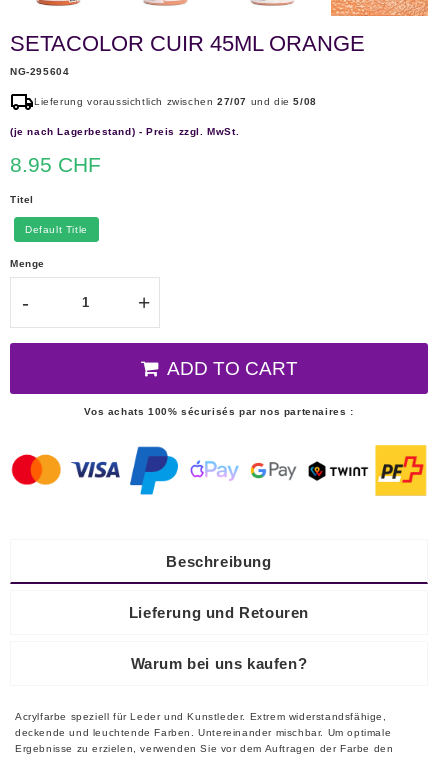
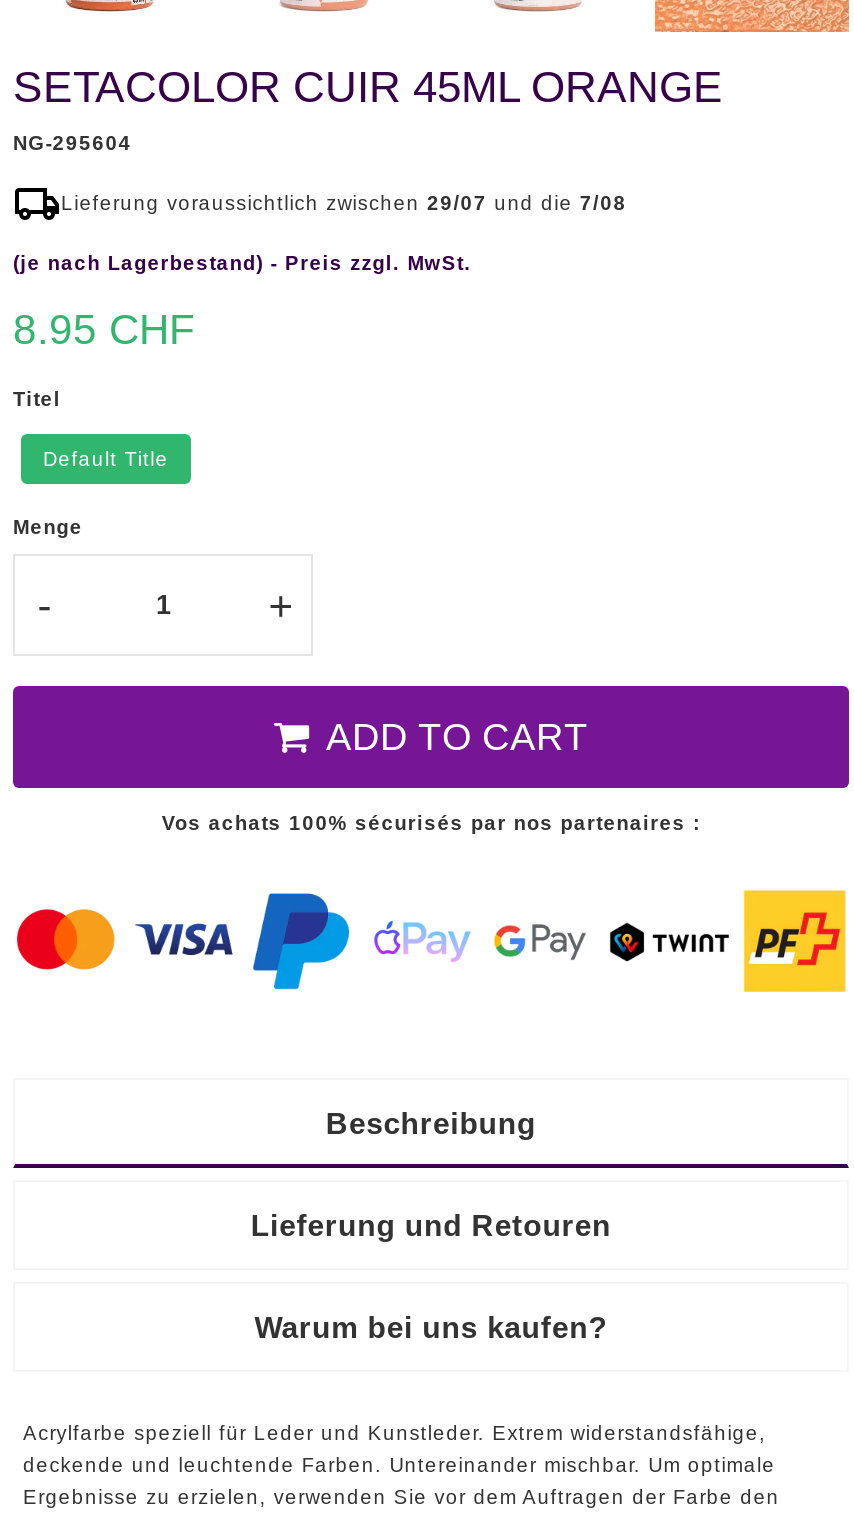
[34,96,317,107] Lieferung voraussichtlich zwischen 27/07 und die 5/08 -> [61,191,627,213] Lieferung voraussichtlich zwischen 29/07 und die 7/08

